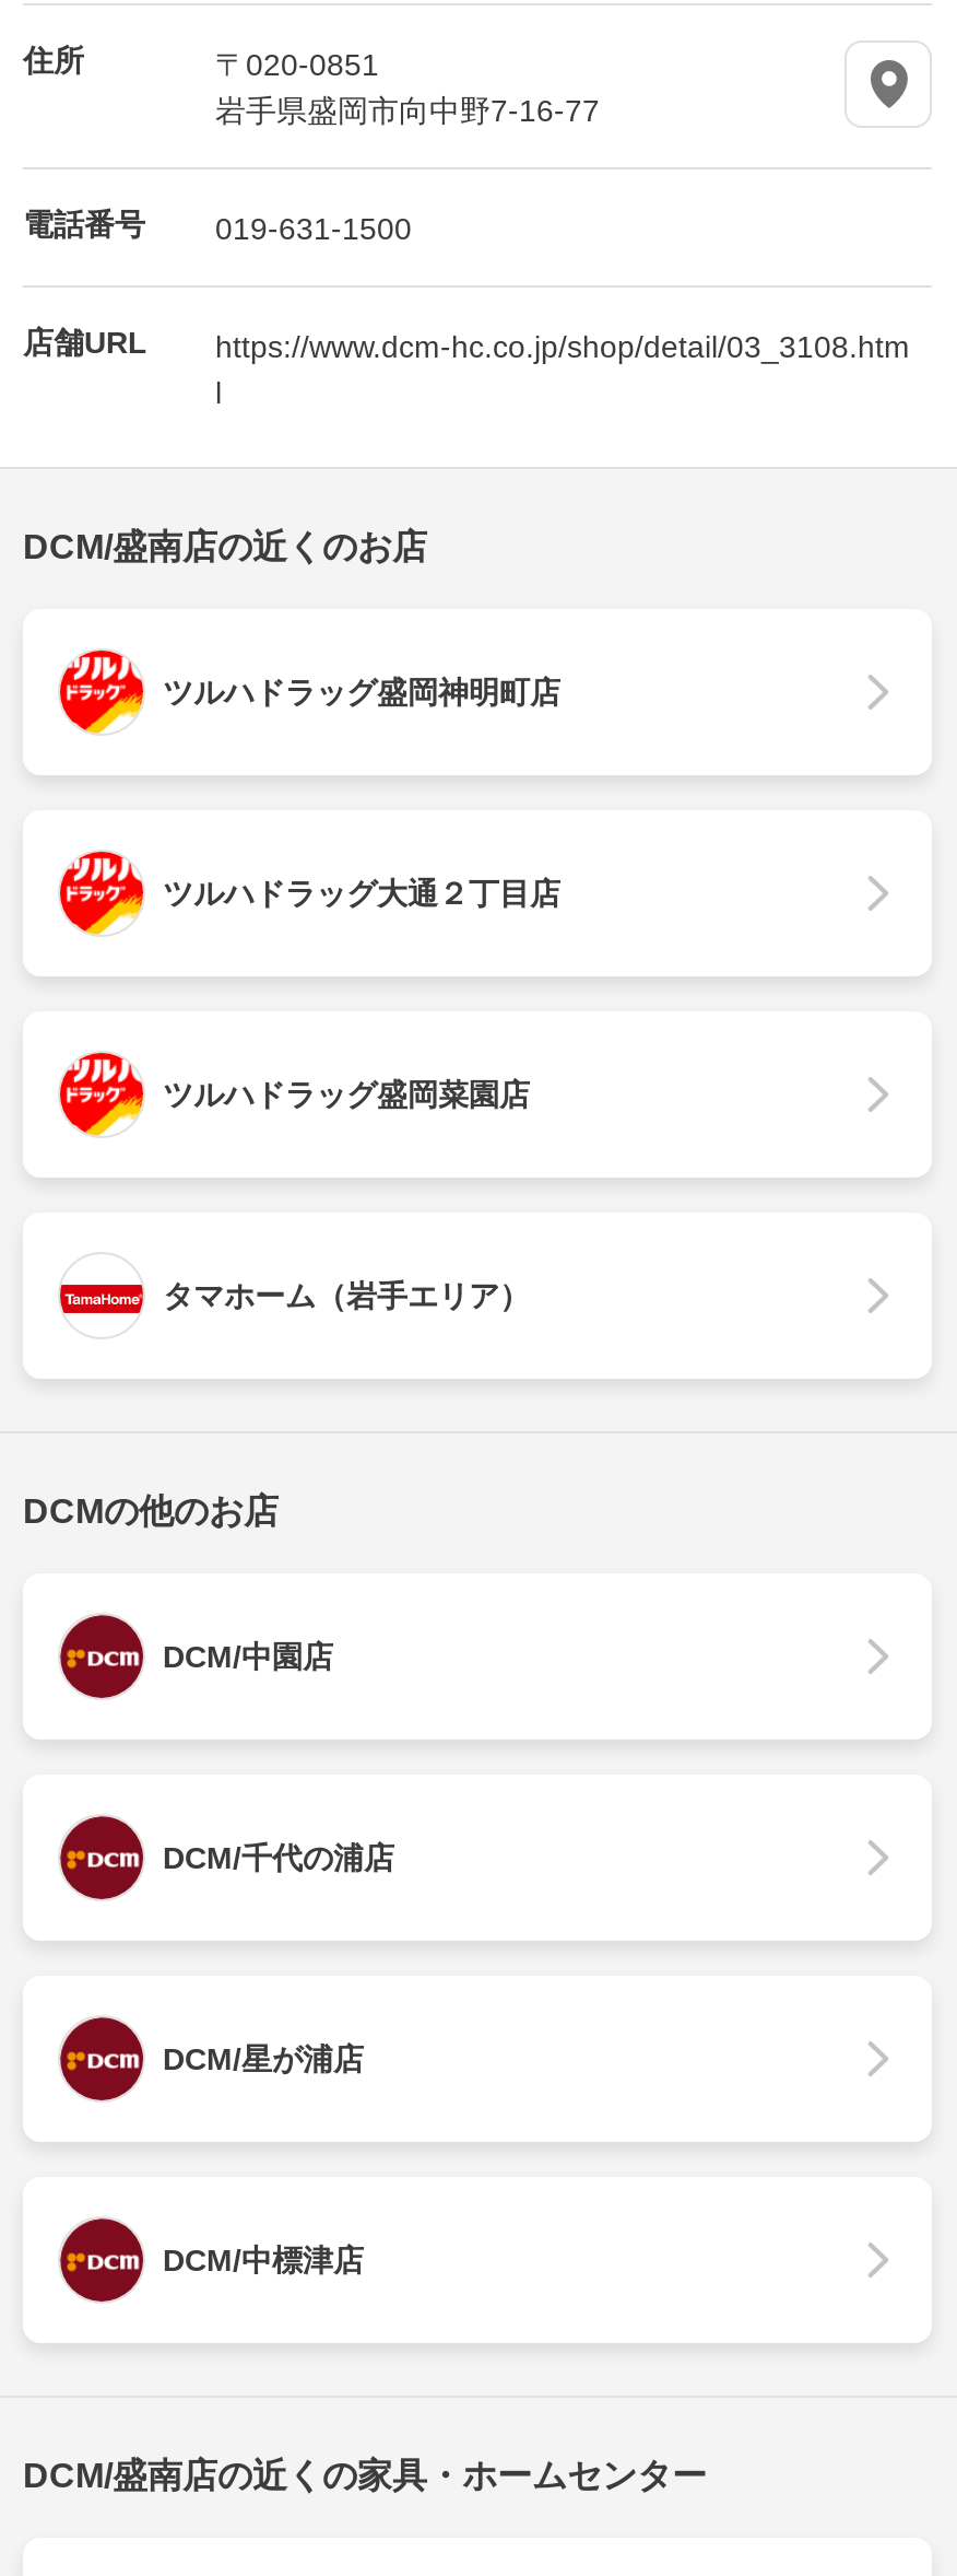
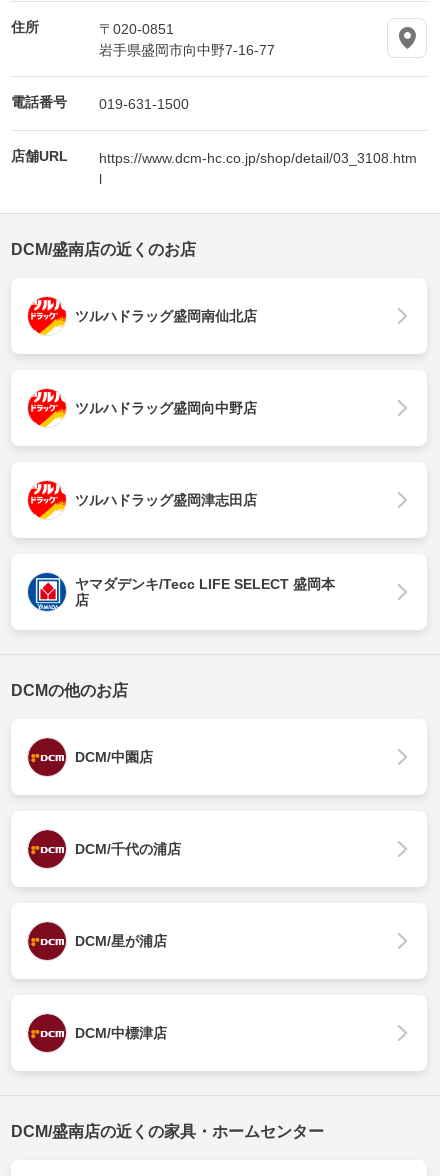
[163,675,560,710] ツルハドラッグ盛岡神明町店 -> [75,308,257,324] ツルハドラッグ盛岡南仙北店
[163,876,560,911] ツルハドラッグ大通２丁目店 -> [75,400,257,416] ツルハドラッグ盛岡向中野店
[163,1077,530,1112] ツルハドラッグ盛岡菜園店 -> [75,492,257,508] ツルハドラッグ盛岡津志田店
[58,1253,530,1336] [image] | タマホーム（岩手エリア） -> [27,572,335,612] [image] | ヤマダデンキ/Tecc LIFE SELECT 盛岡本 | 店

